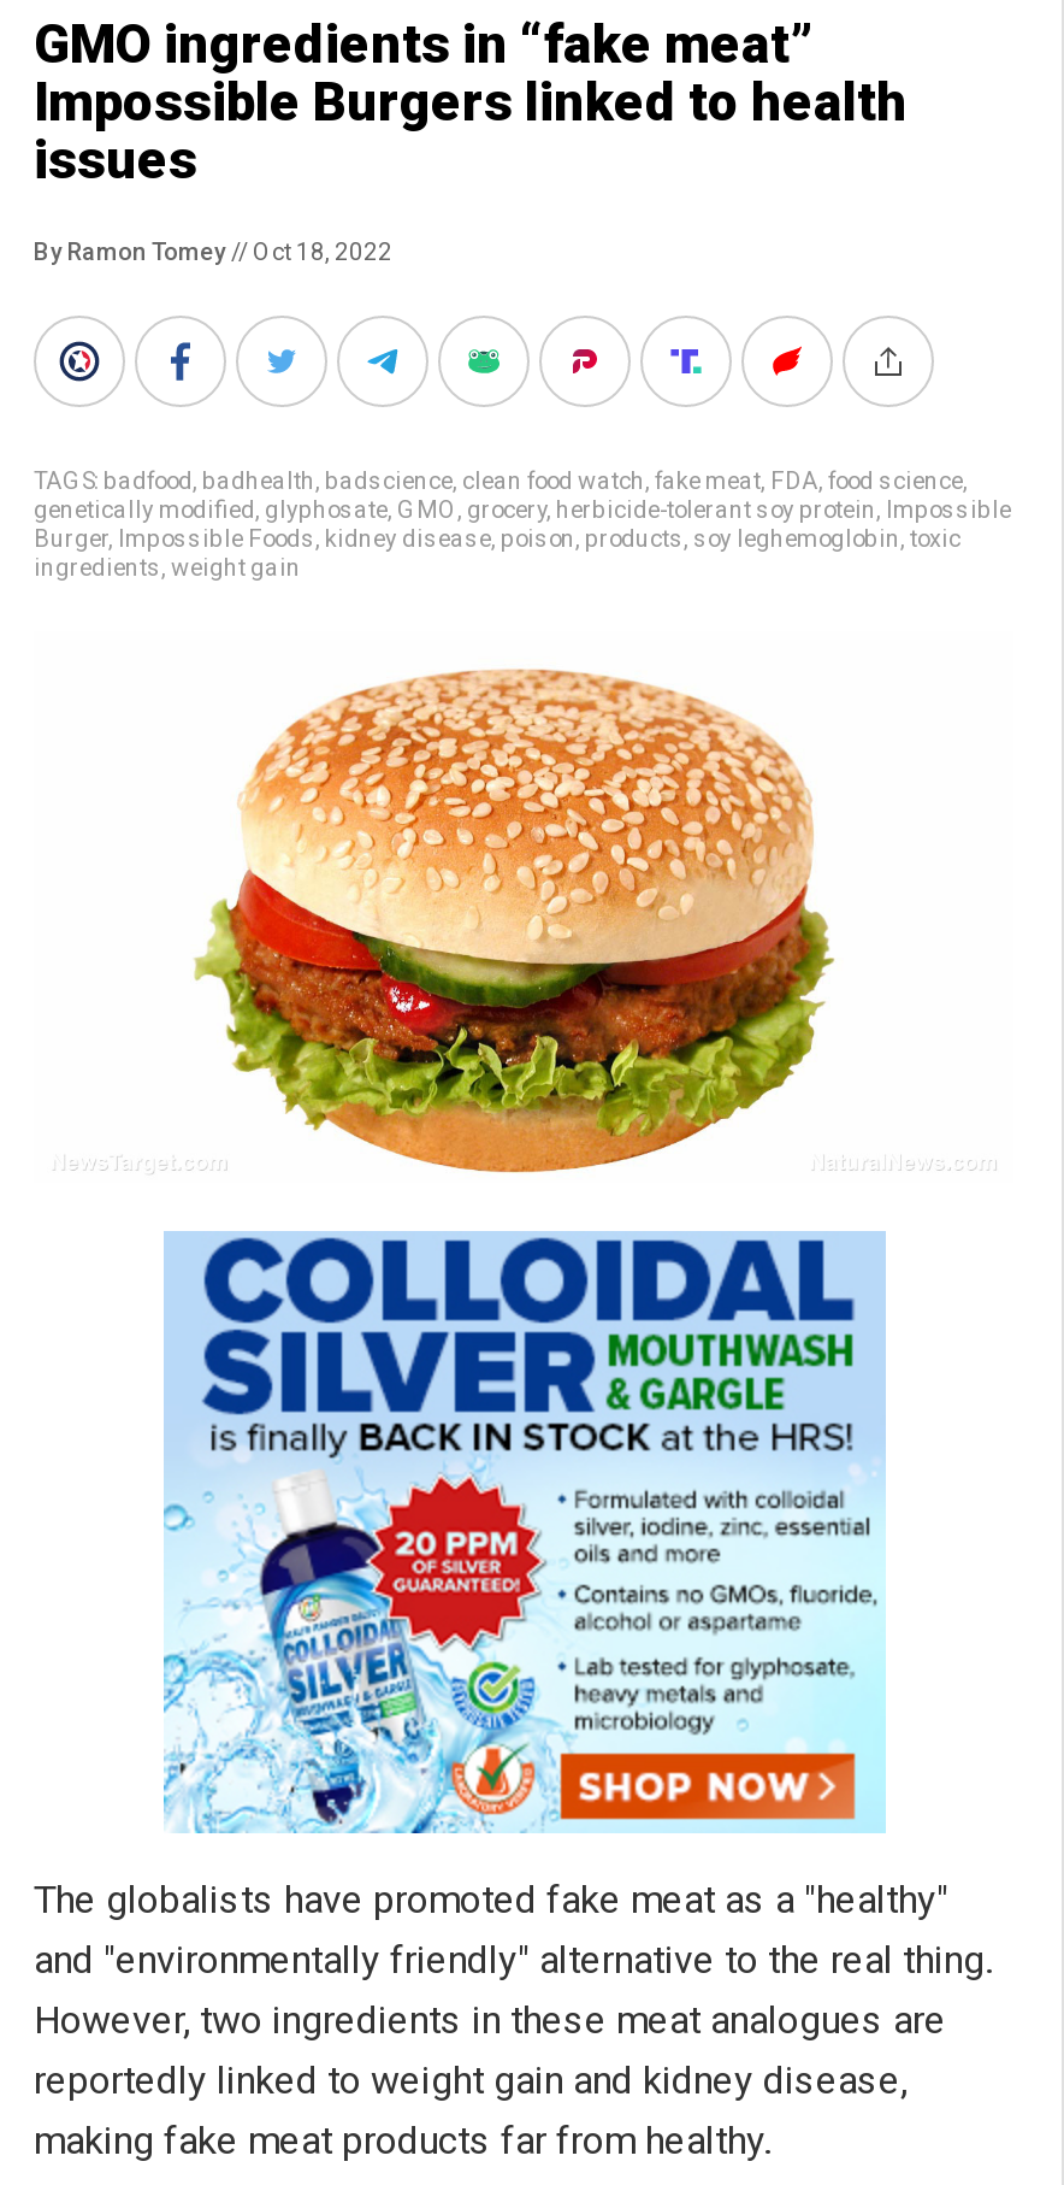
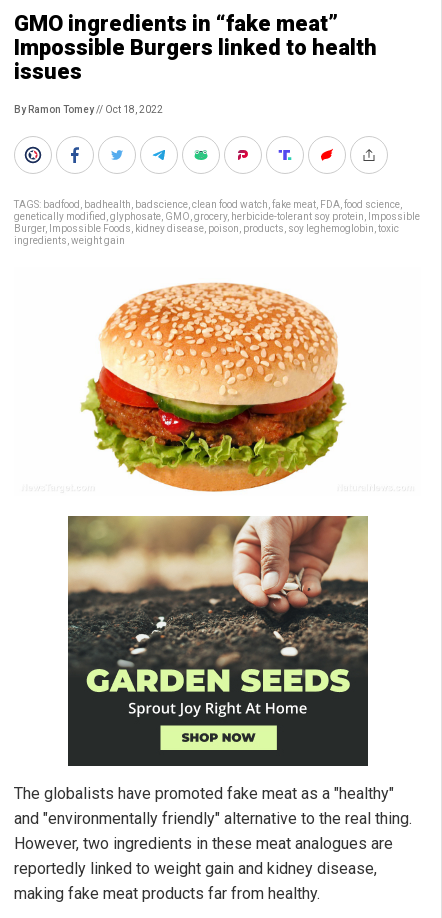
[161,1231,886,1836] [image] -> [67,515,369,767] [image]

